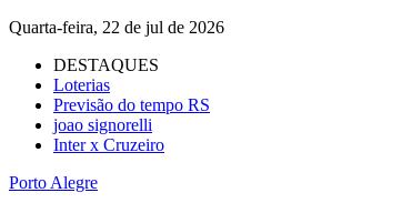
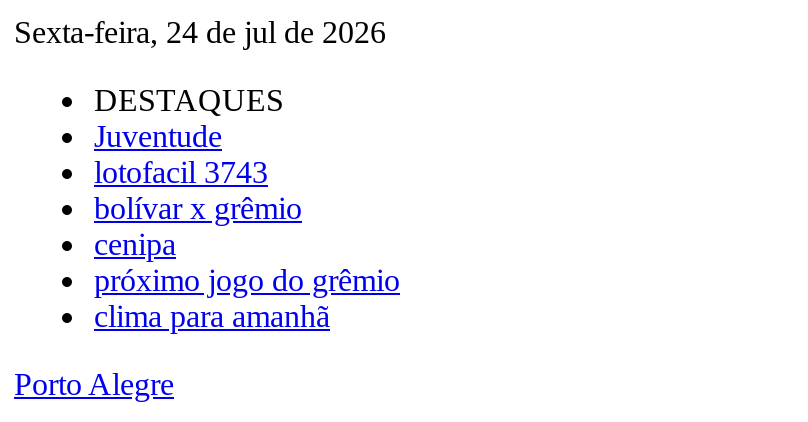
[9,18,224,37] Quarta-feira, 22 de jul de 2026 -> [14,15,386,49] Sexta-feira, 24 de jul de 2026
[53,75,210,154] Loterias | Previsão do tempo RS | joao signorelli | Inter x Cruzeiro -> [94,119,400,333] Juventude | lotofacil 3743 | bolívar x grêmio | cenipa | próximo jogo do grêmio | clima para amanhã

